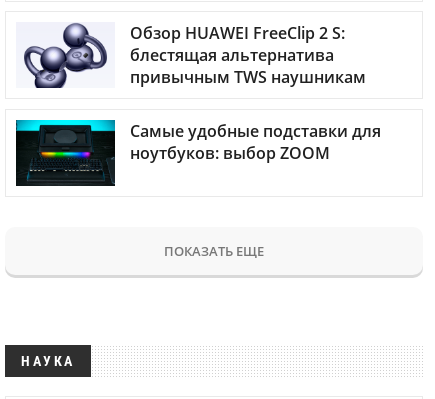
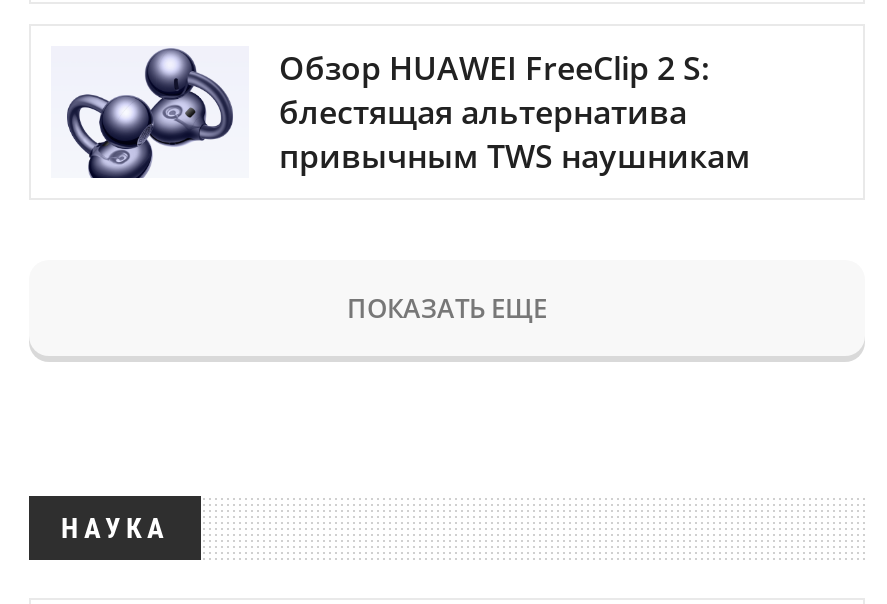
[15,119,381,187] [image] | Самые удобные подставки для | ноутбуков: выбор ZOOM -> none

